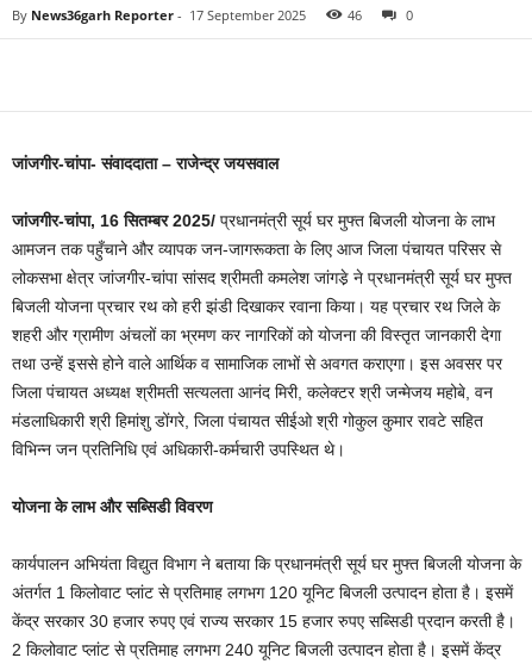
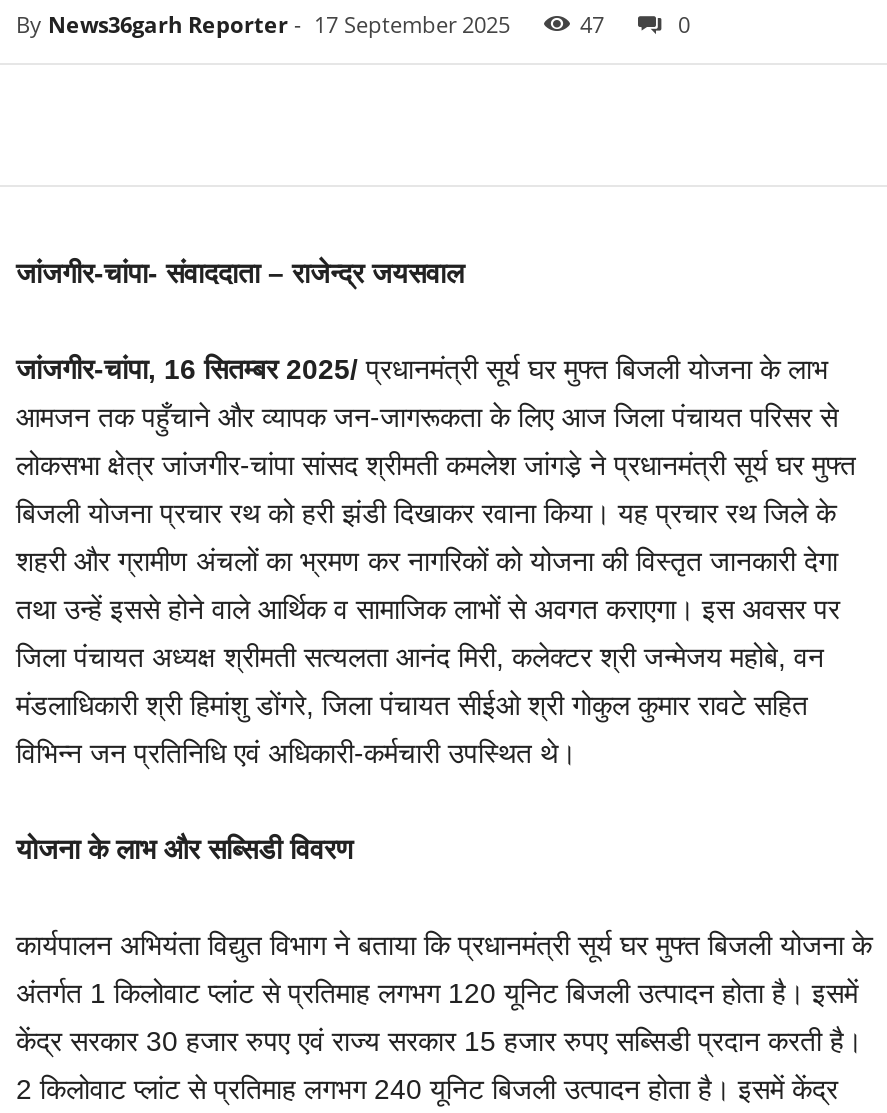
[348,6,362,24] 46 -> [580,9,604,39] 47

